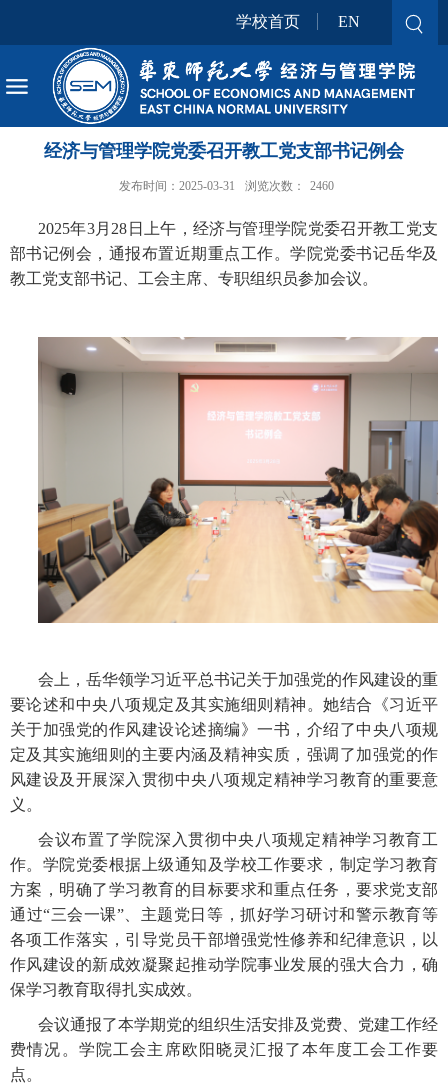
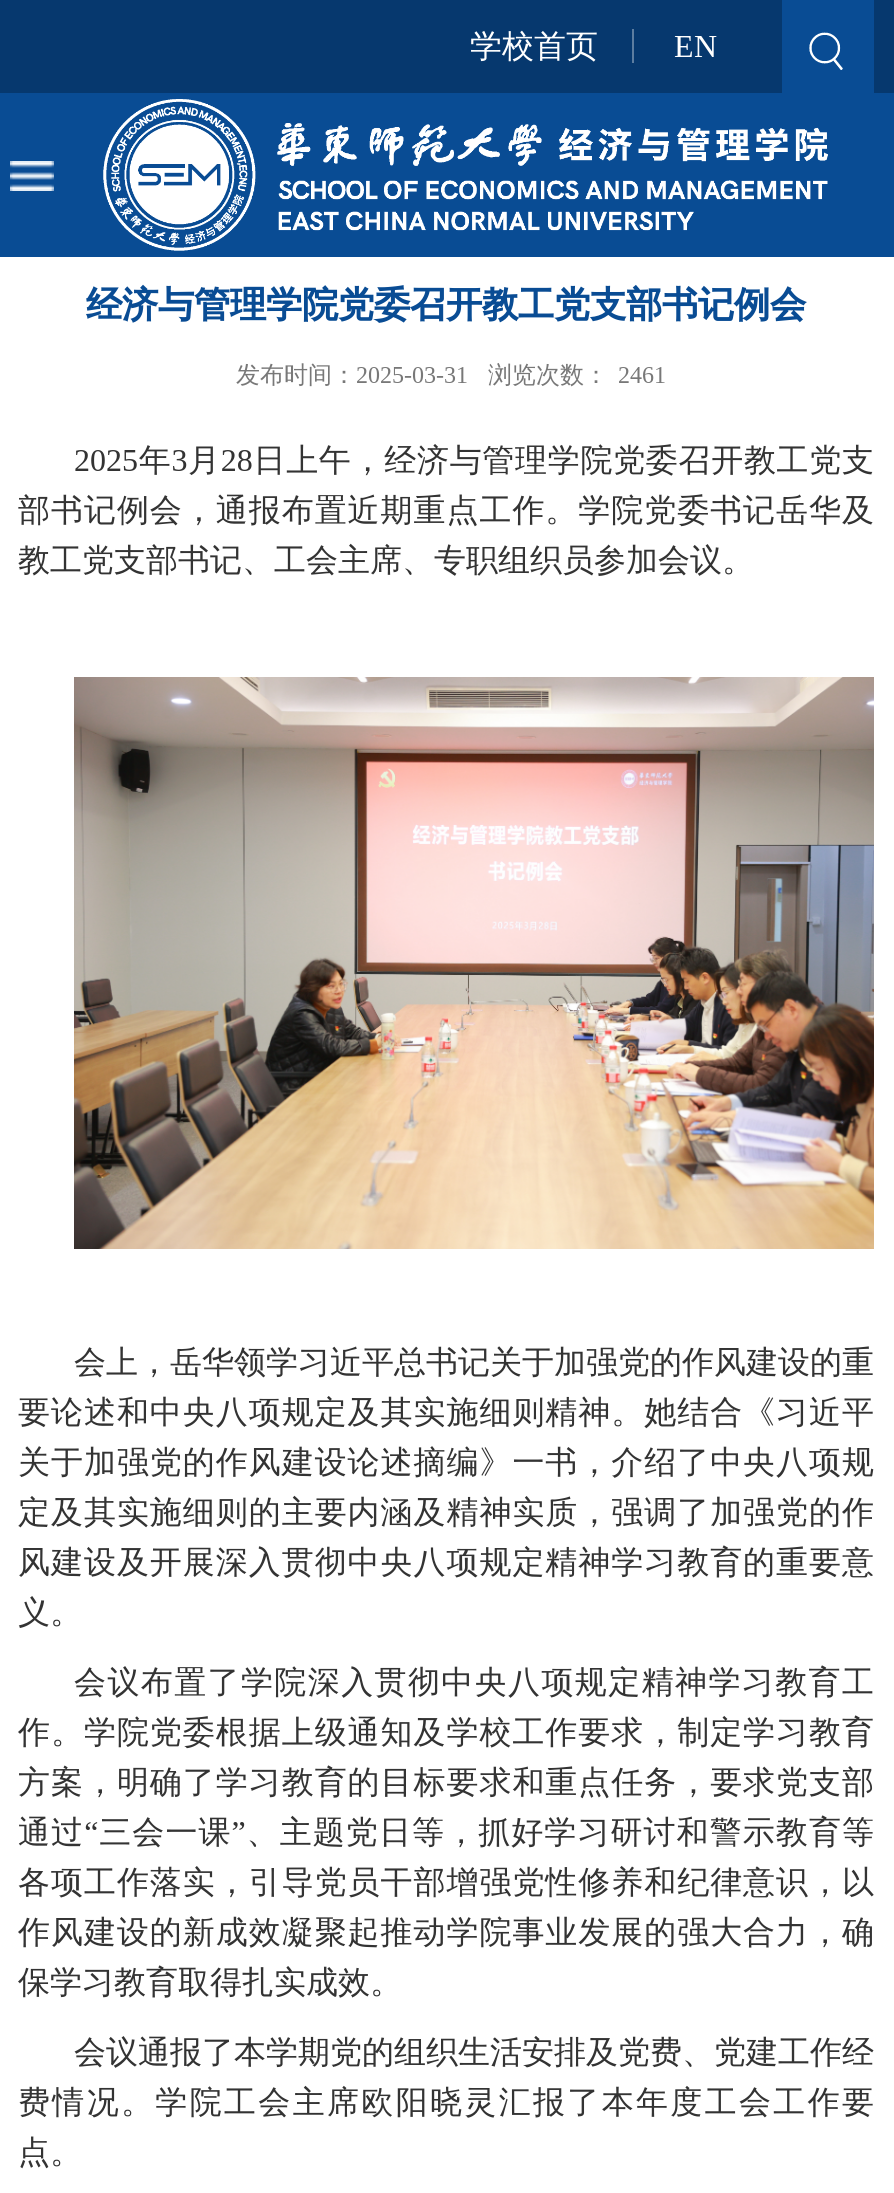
[119,179,334,193] 发布时间：2025-03-31 浏览次数： 2460 -> [236,361,666,389] 发布时间：2025-03-31 浏览次数： 2461

